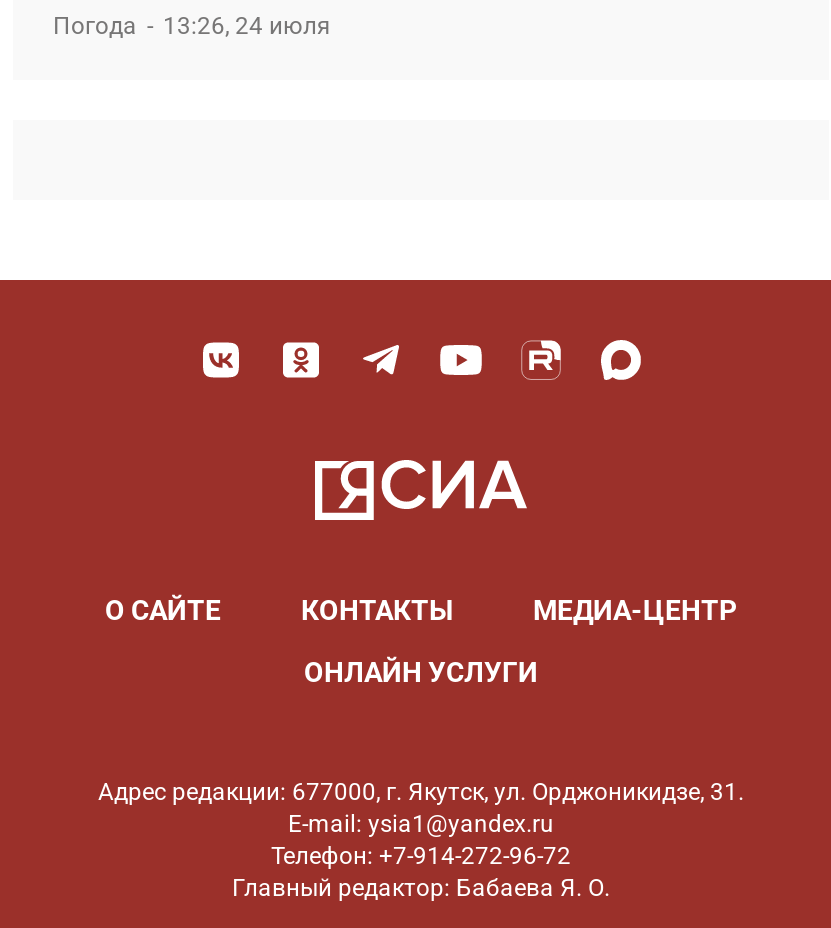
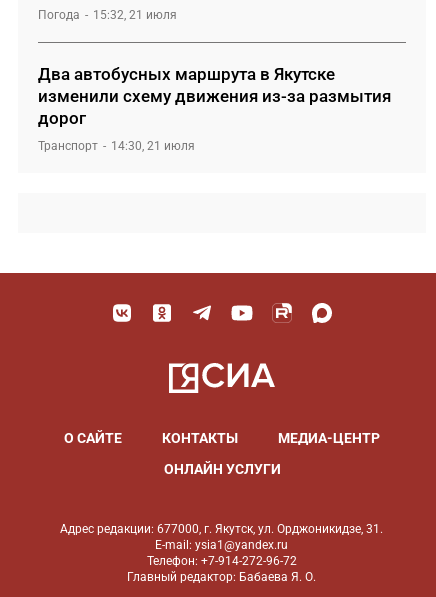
[163,12,331,40] 13:26, 24 июля -> [38,8,391,153] 15:32, 21 июля | Два автобусных маршрута в Якутске | изменили схему движения из-за размытия | дорог | Транспорт | 14:30, 21 июля

